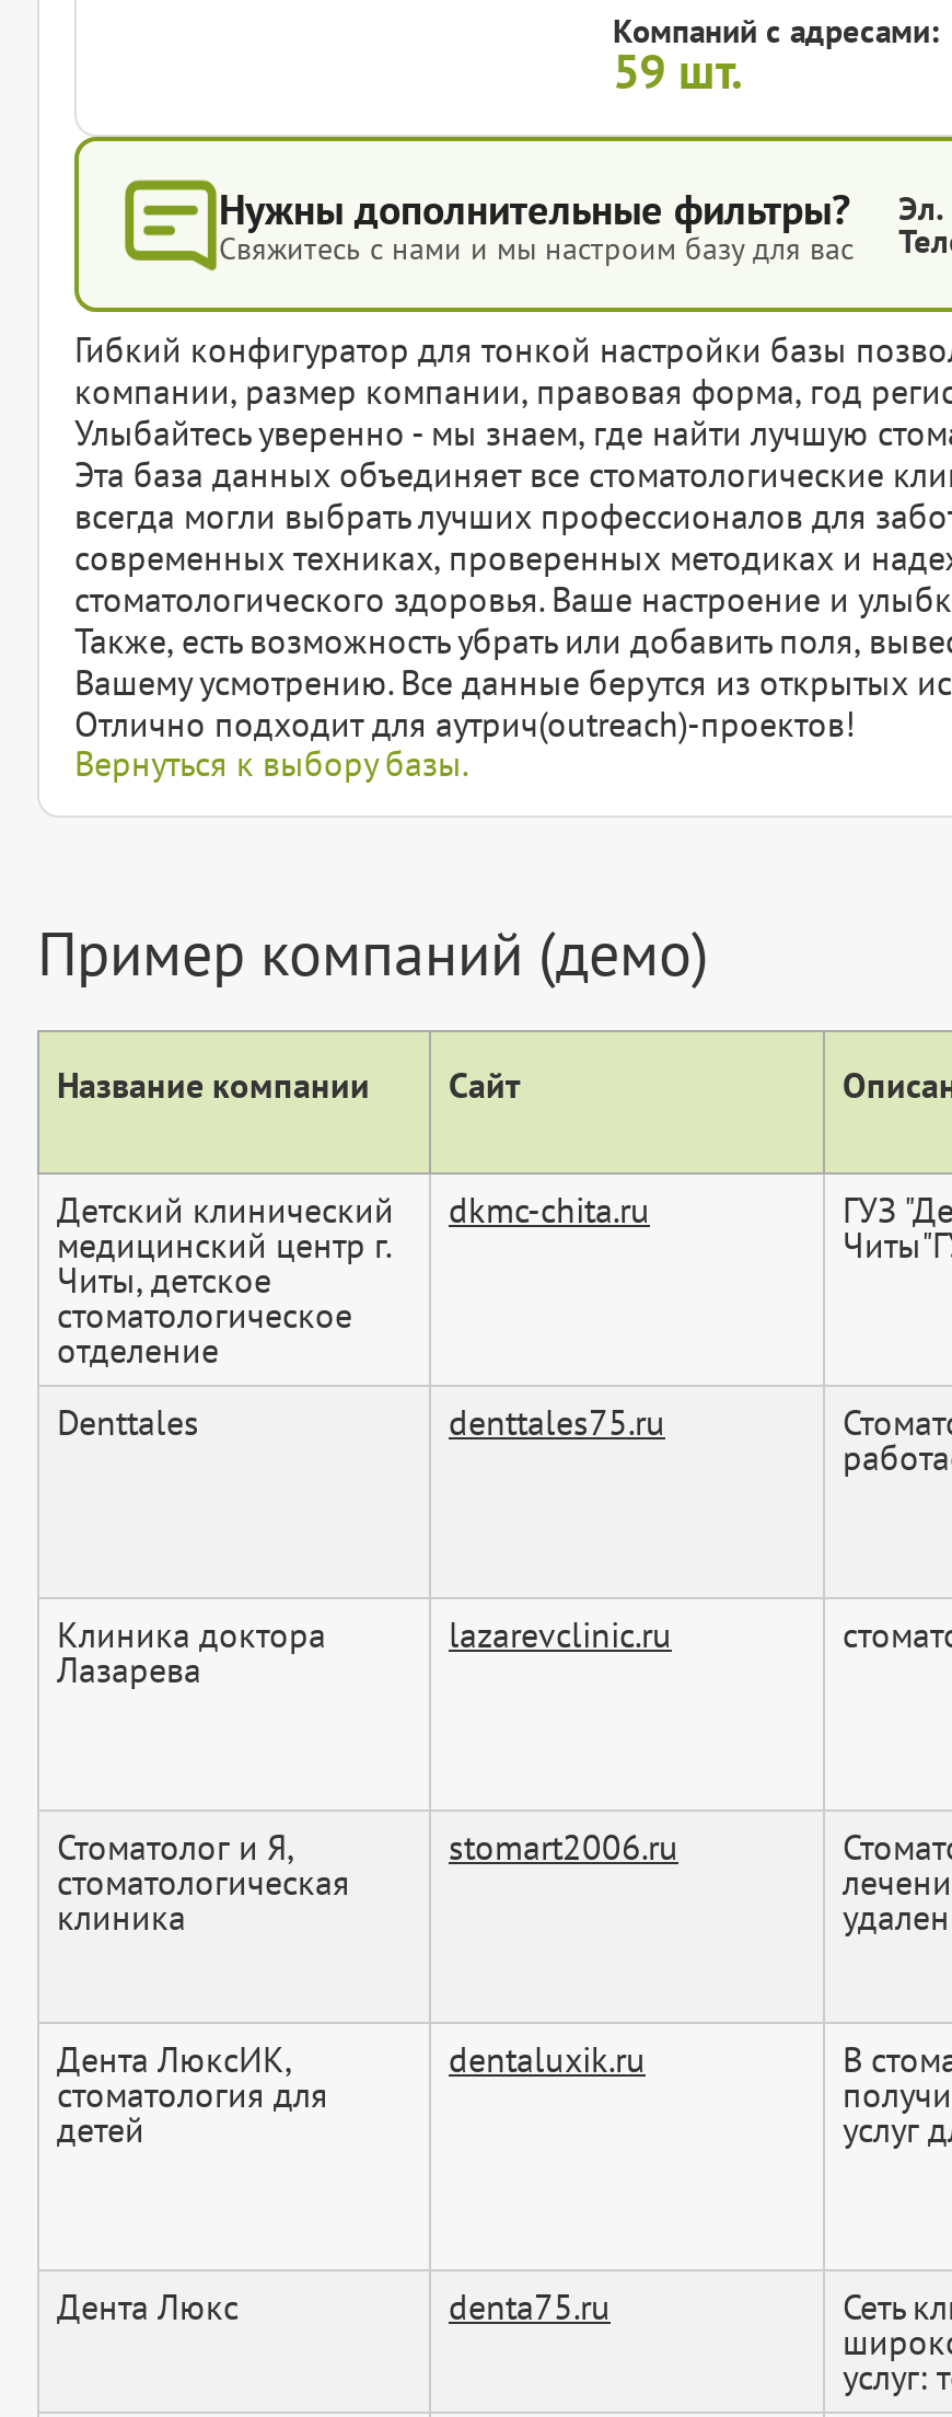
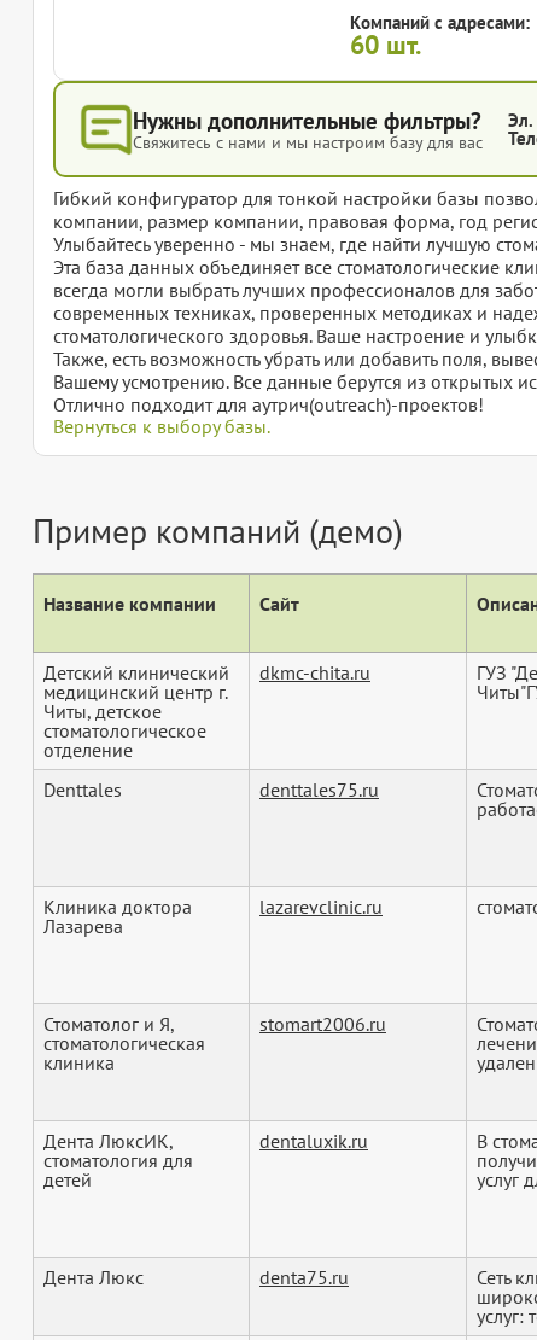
[613,41,742,102] 59шт. -> [350,28,421,62] 60шт.

